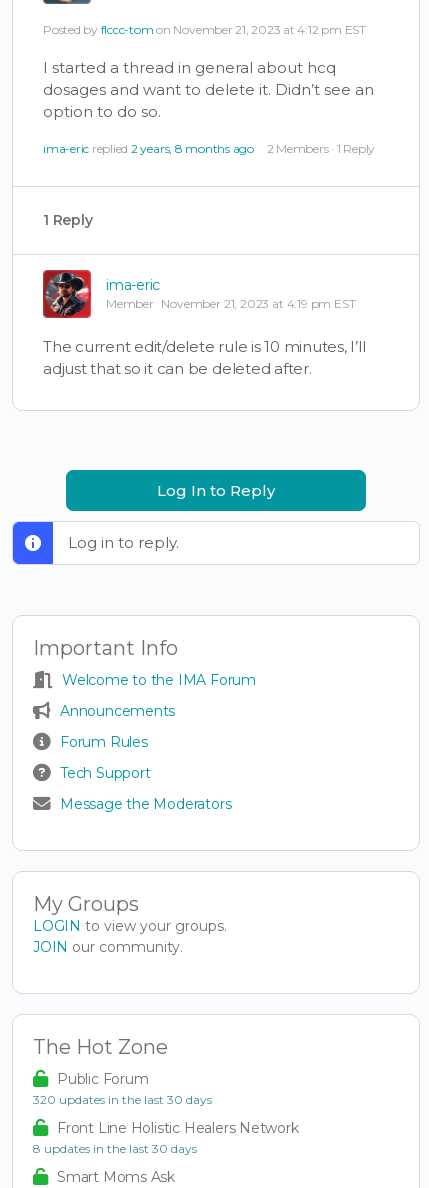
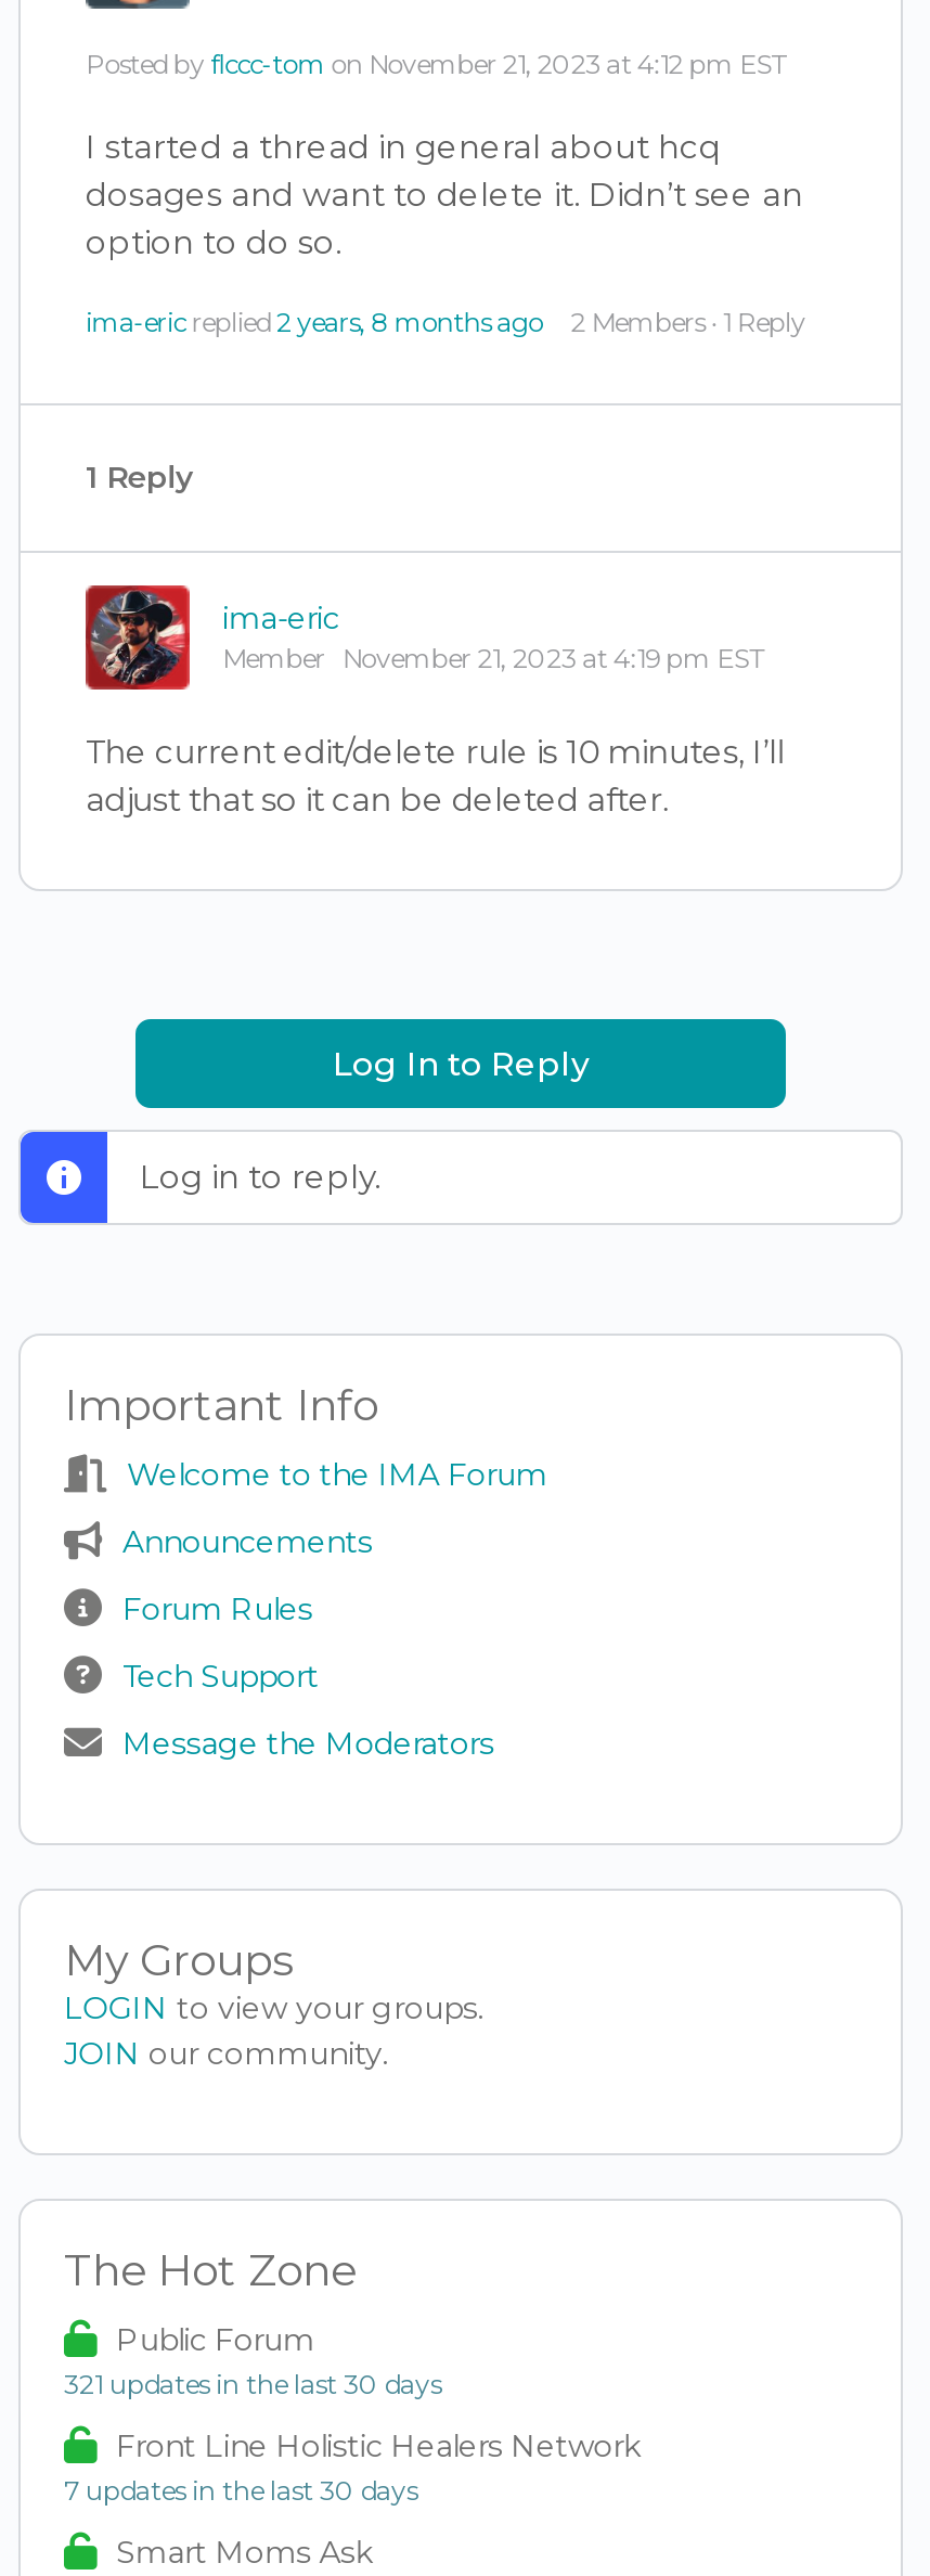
[33,1091,212,1106] 320 updates in the last 30 days -> [64,2367,441,2399] 321 updates in the last 30 days
[33,1140,197,1155] 8 updates in the last 30 days -> [64,2473,417,2506] 7 updates in the last 30 days

